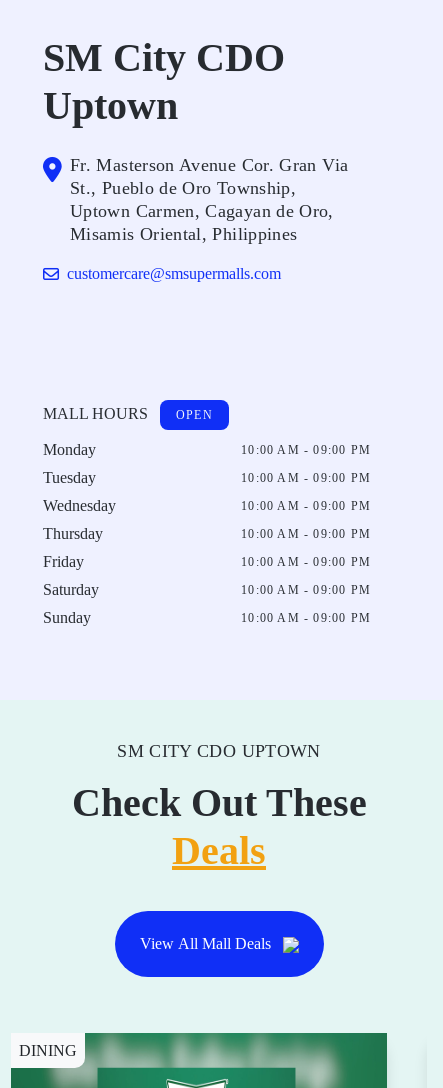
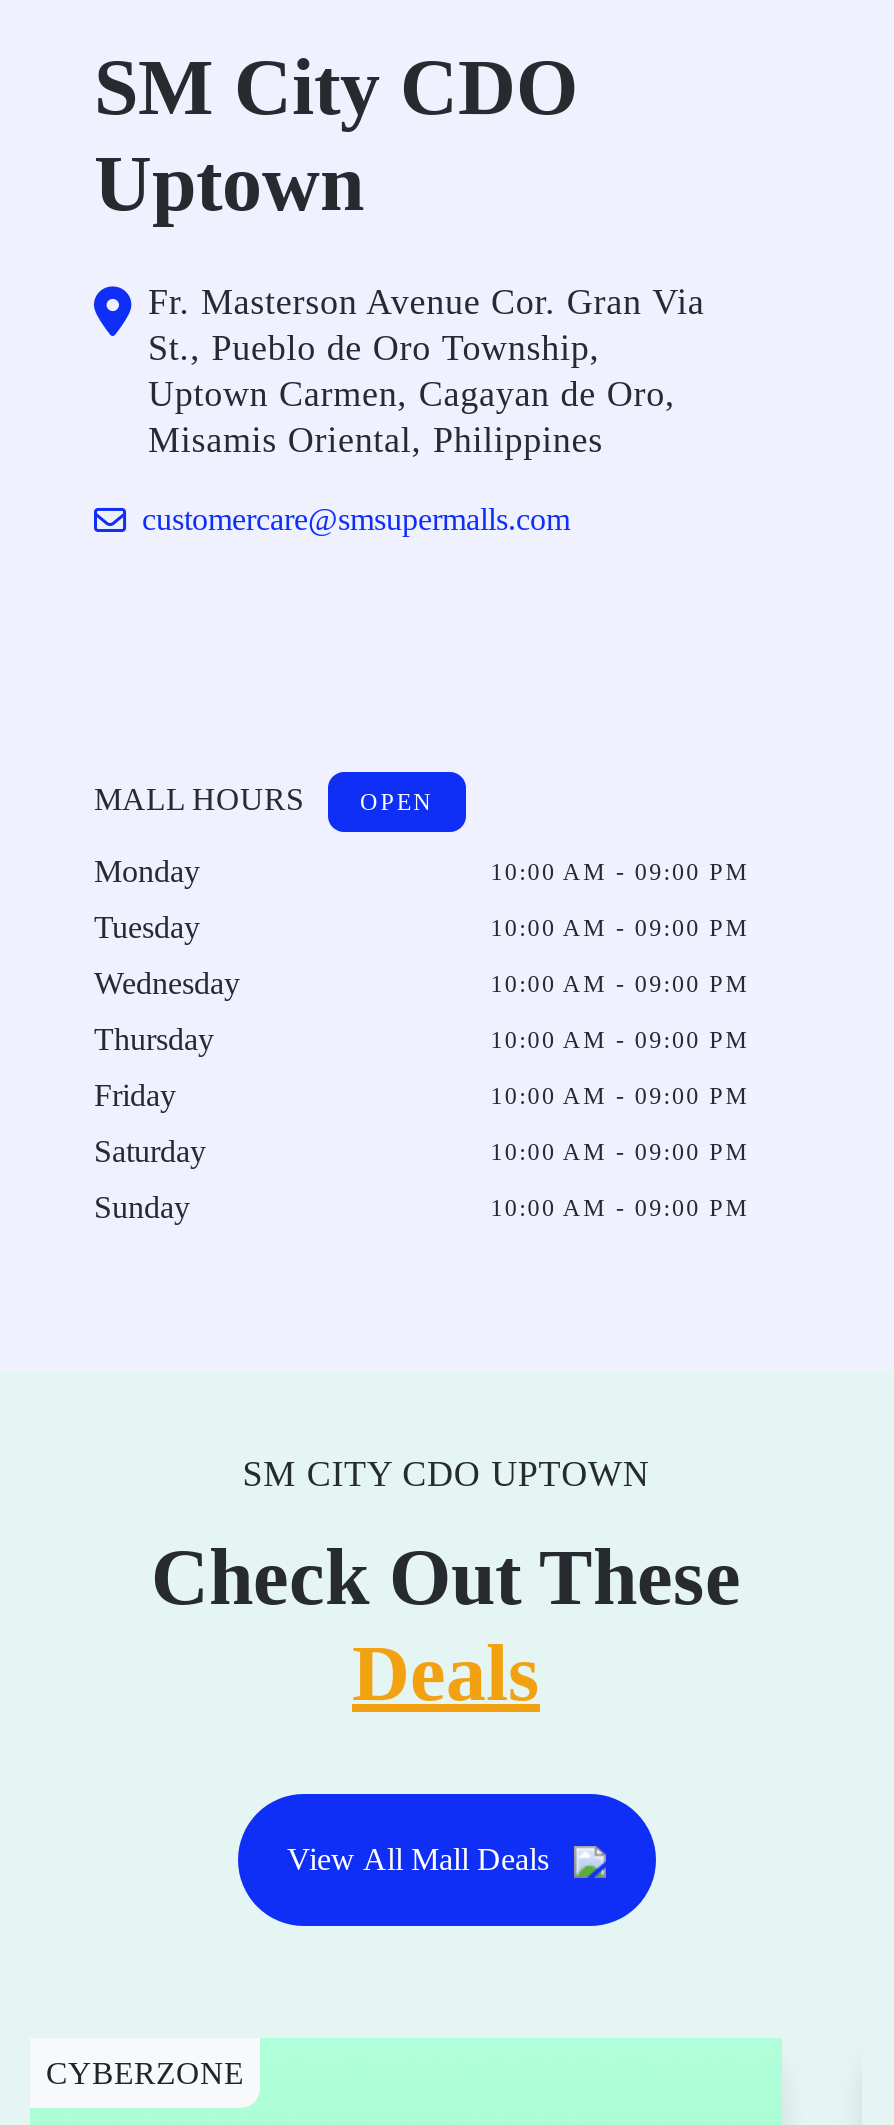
[19,1042,77,1059] DINING -> [46,2056,244,2090] CYBERZONE

